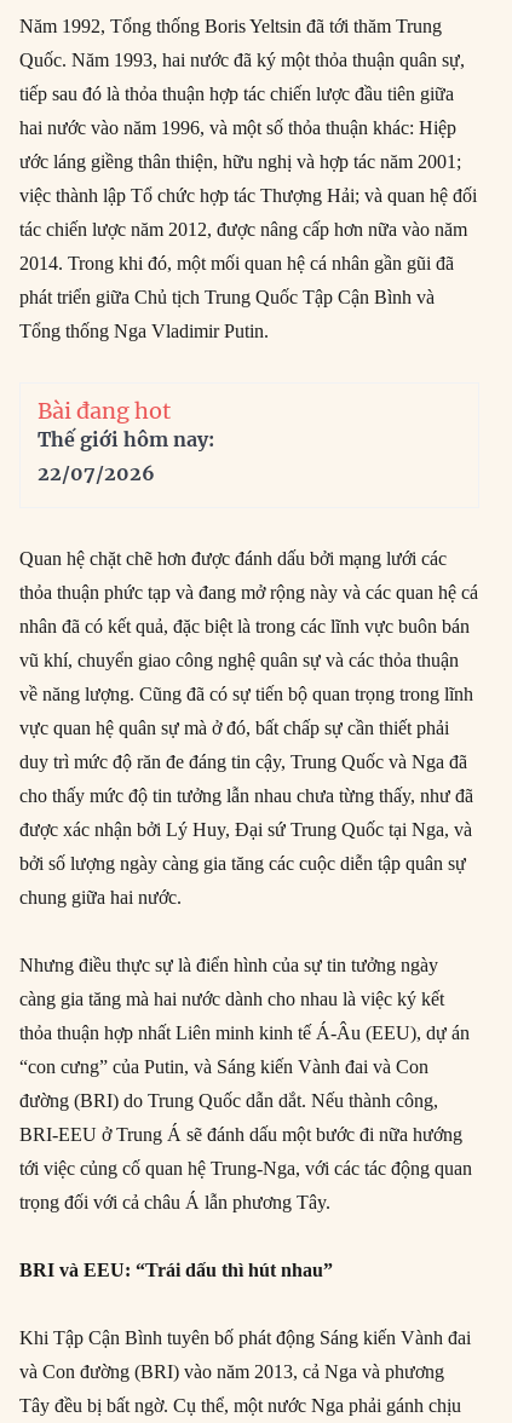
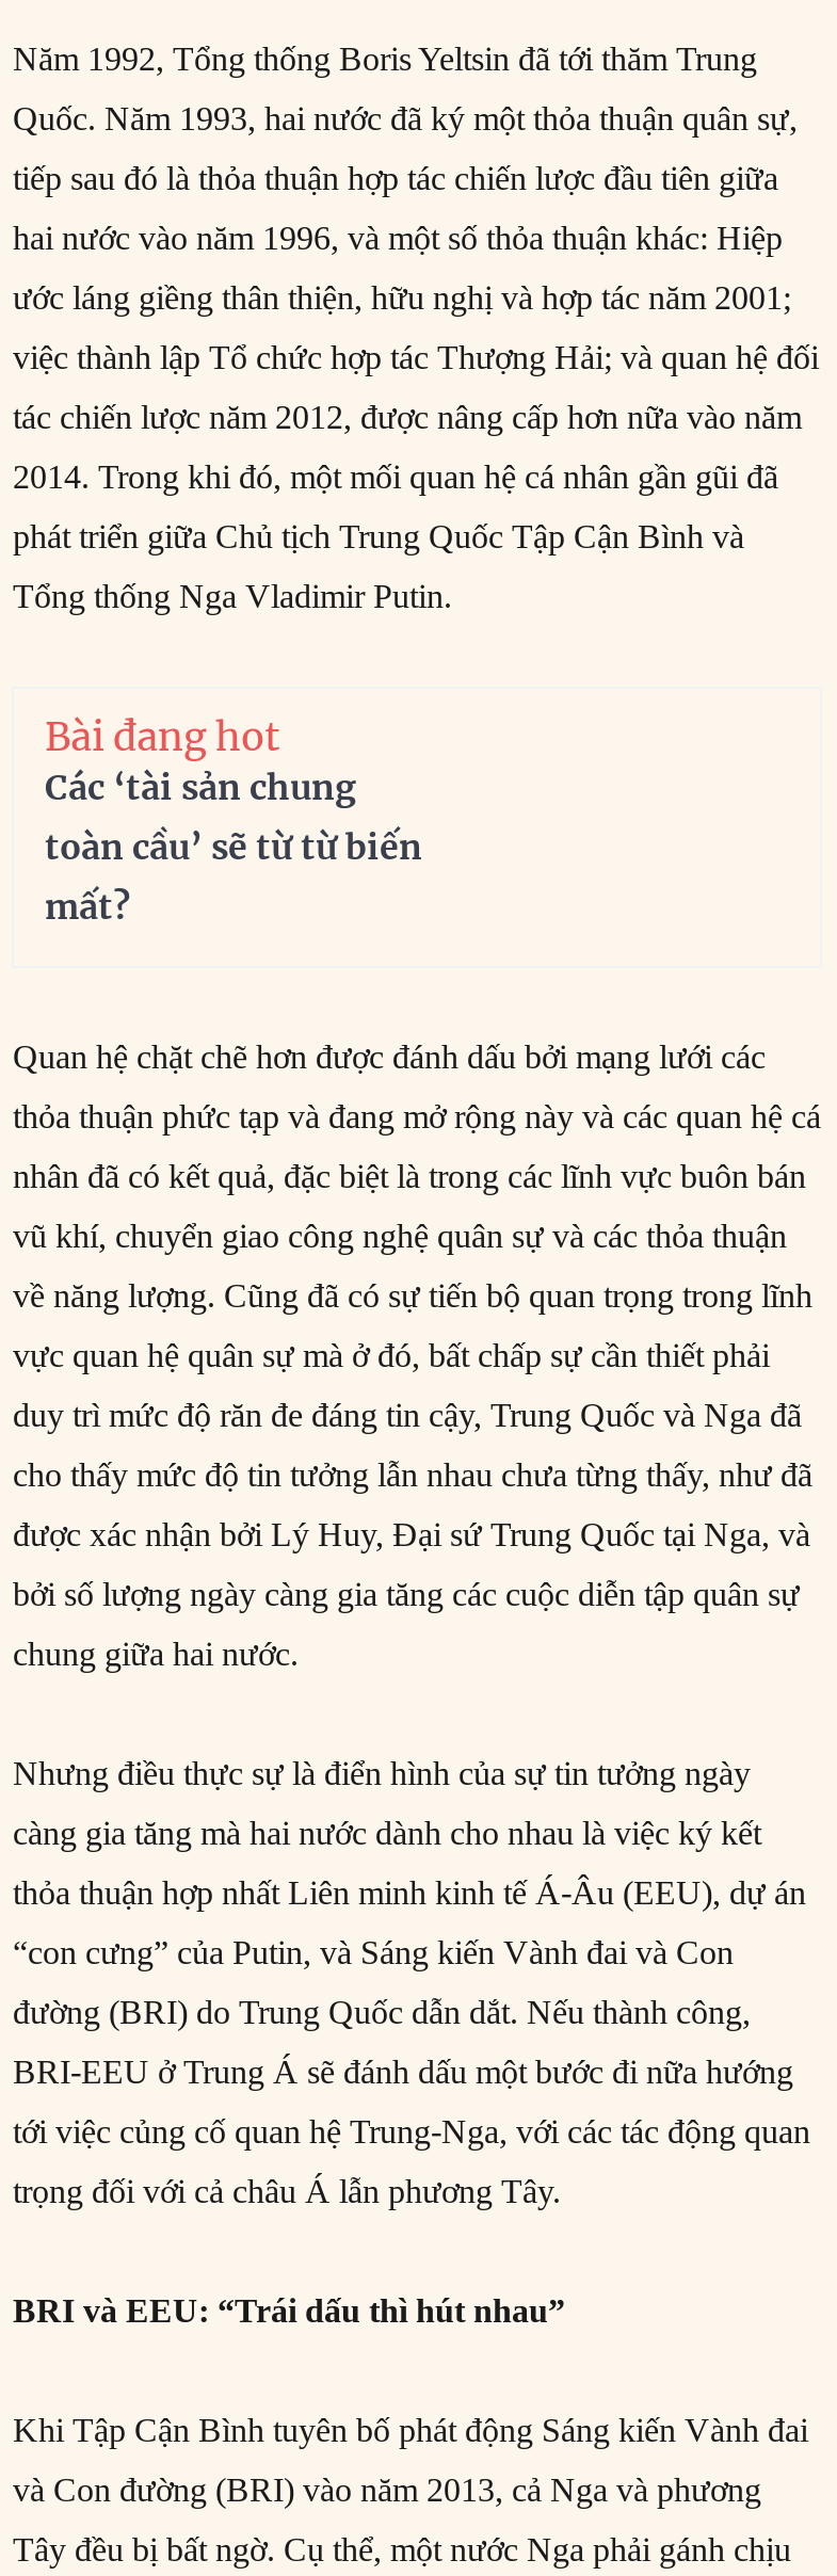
[38,427,215,485] Thế giới hôm nay: | 22/07/2026 -> [45,765,422,927] Các ‘tài sản chung | toàn cầu’ sẽ từ từ biến | mất?

